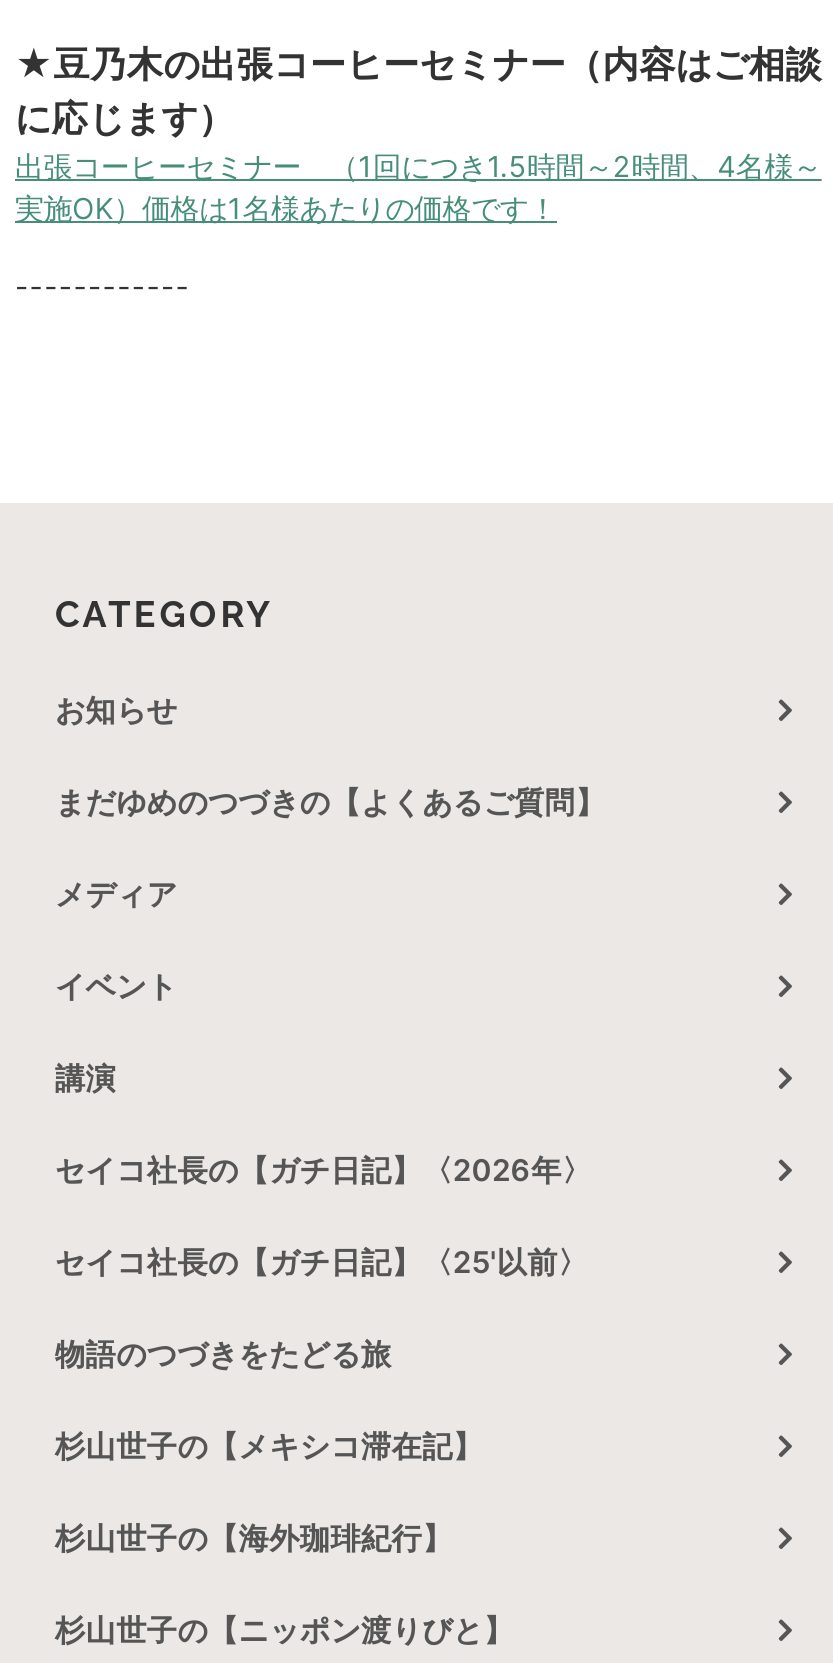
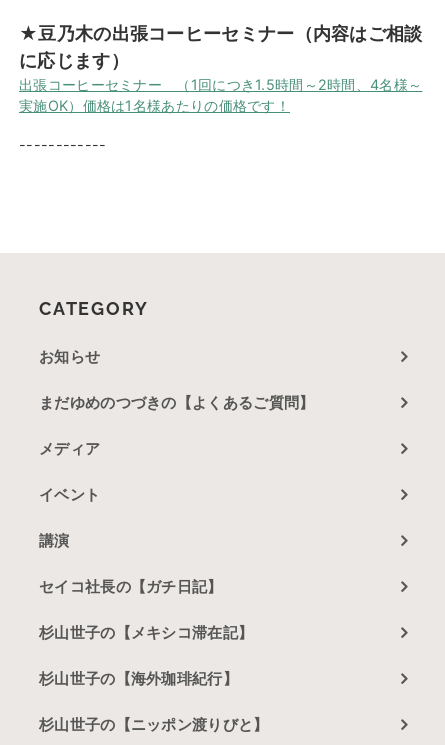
[55,1152,592,1374] セイコ社長の【ガチ日記】〈2026年〉 | セイコ社長の【ガチ日記】〈25'以前〉 | 物語のつづきをたどる旅 -> [39,577,223,596] セイコ社長の【ガチ日記】

